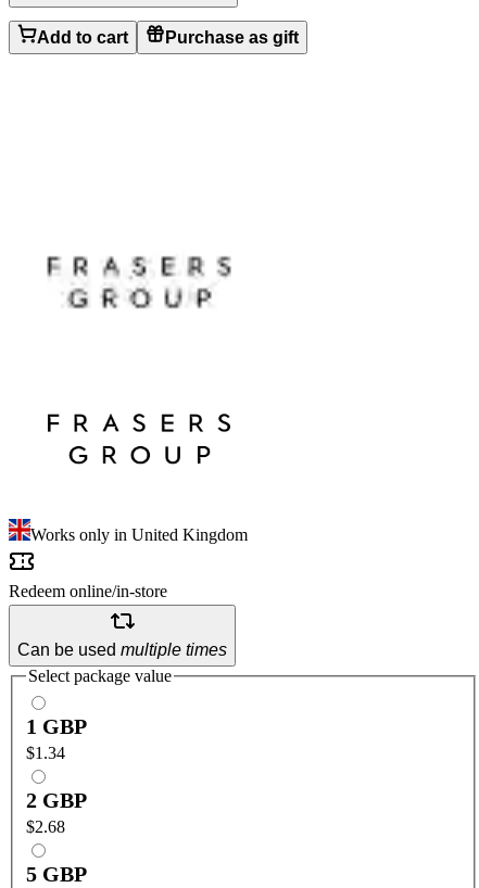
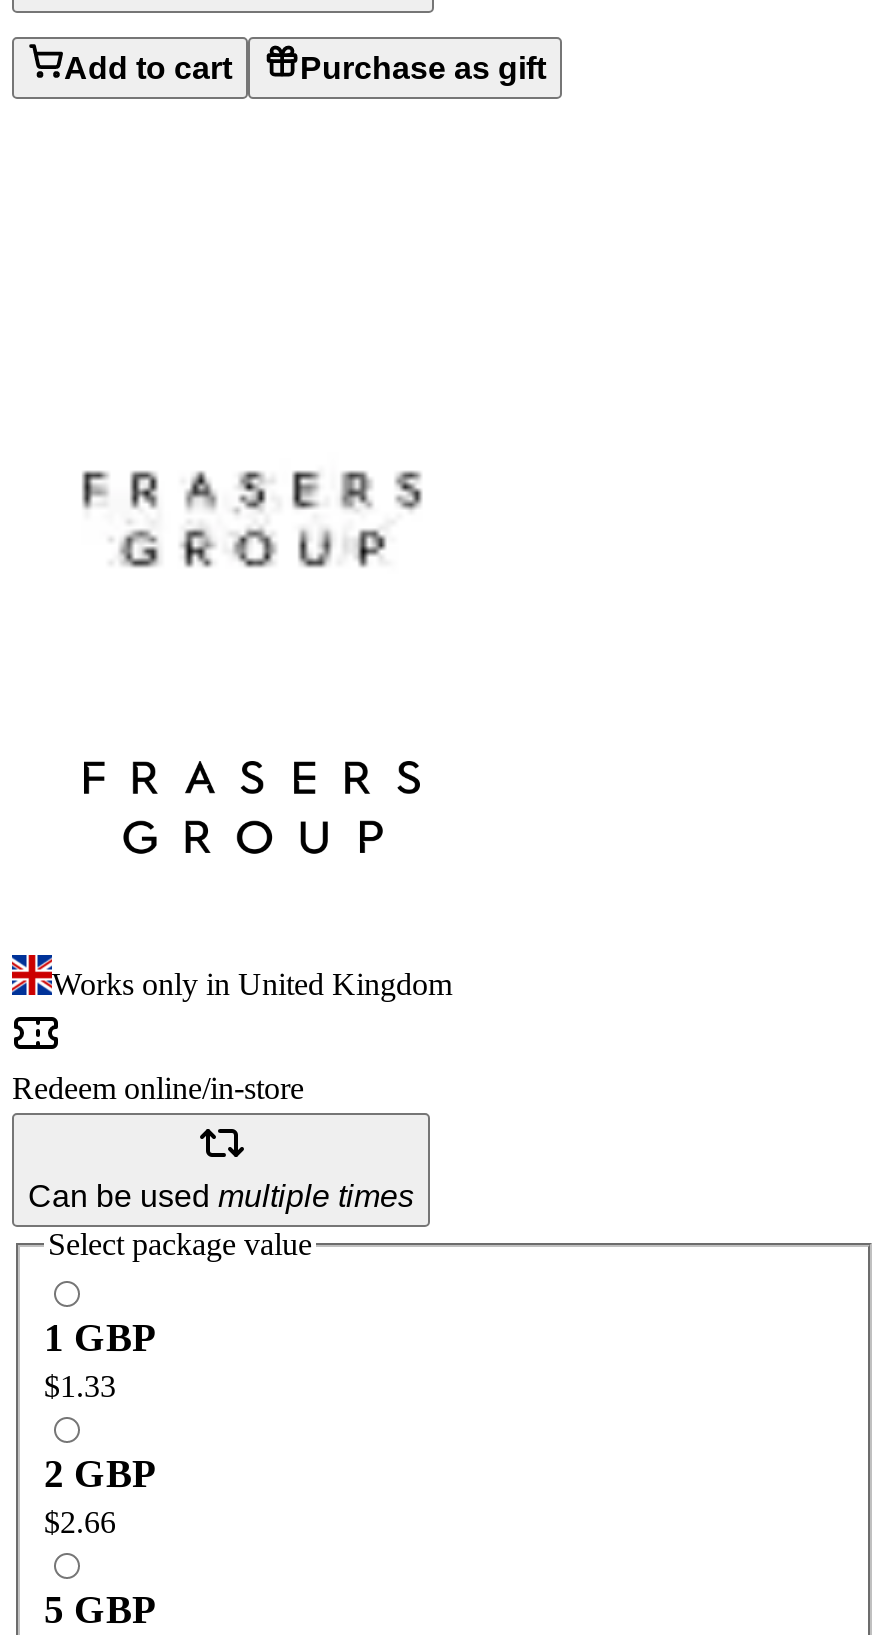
[26,743,65,762] $1.34 -> [44,1368,116,1402] $1.33
[26,817,65,836] $2.68 -> [44,1504,116,1538] $2.66

